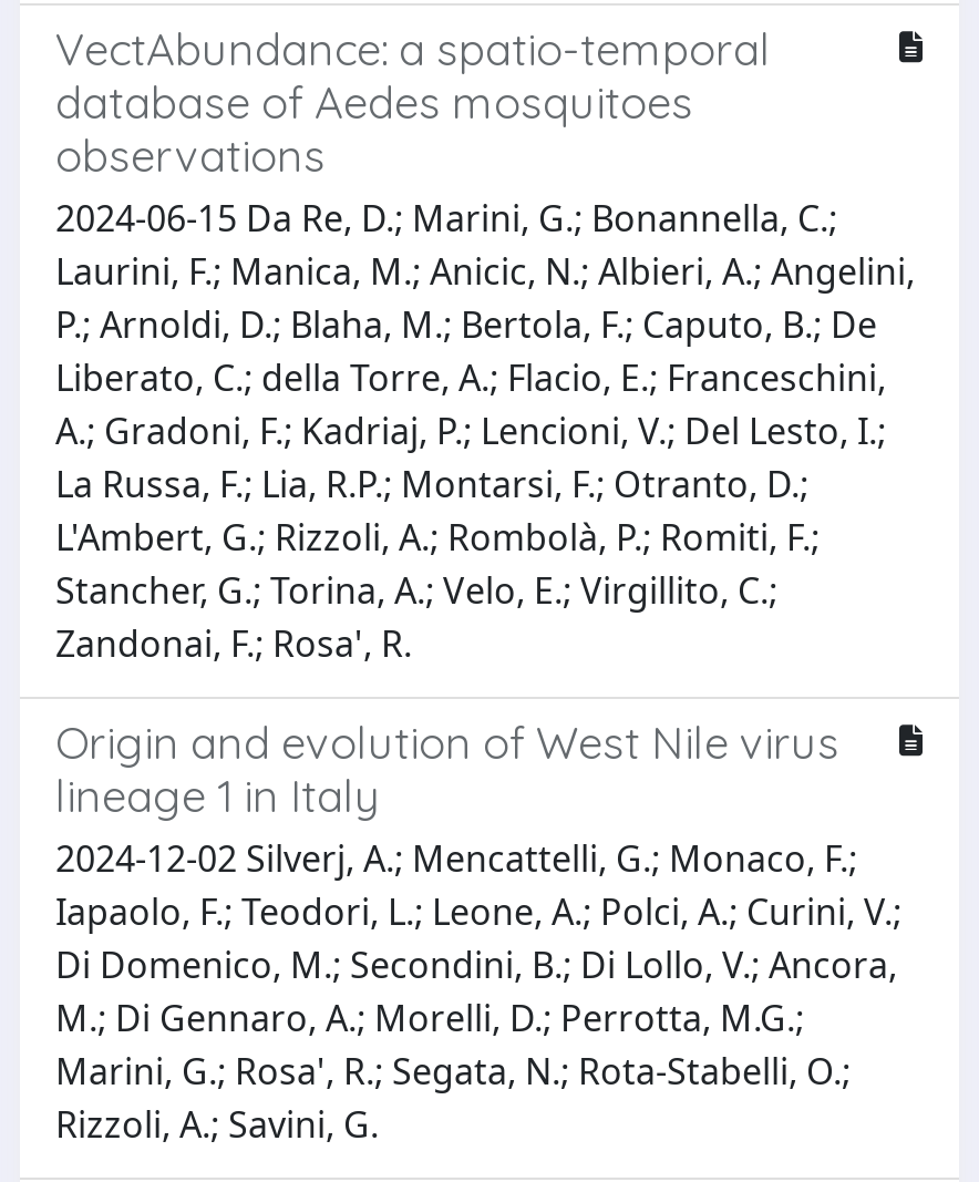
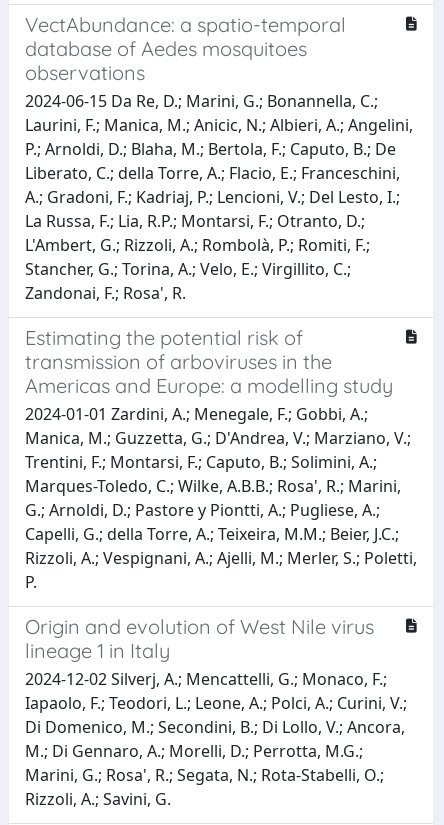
none -> [25,325,417,593] Estimating the potential risk of | transmission of arboviruses in the | Americas and Europe: a modelling study | 2024-01-01 Zardini, A.; Menegale, F.; Gobbi, A.; | Manica, M.; Guzzetta, G.; D'Andrea, V.; Marziano, V.; | Trentini, F.; Montarsi, F.; Caputo, B.; Solimini, A.; | Marques-Toledo, C.; Wilke, A.B.B.; Rosa', R.; Marini, | G.; Arnoldi, D.; Pastore y Piontti, A.; Pugliese, A.; | Capelli, G.; della Torre, A.; Teixeira, M.M.; Beier, J.C.; | Rizzoli, A.; Vespignani, A.; Ajelli, M.; Merler, S.; Poletti, | P.

